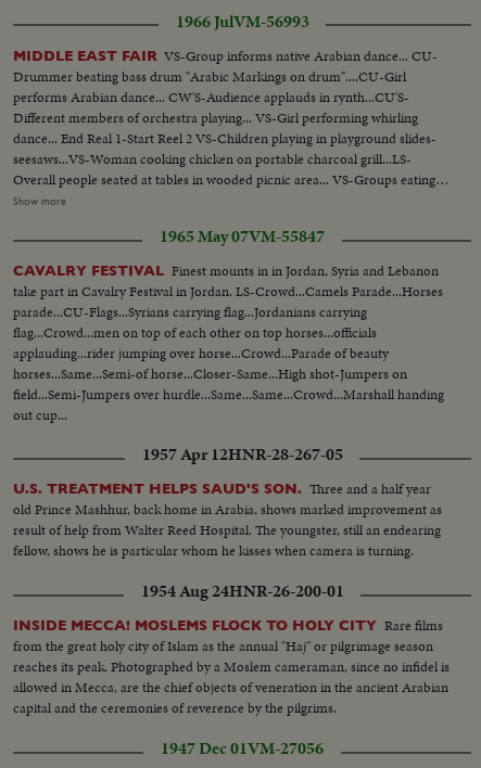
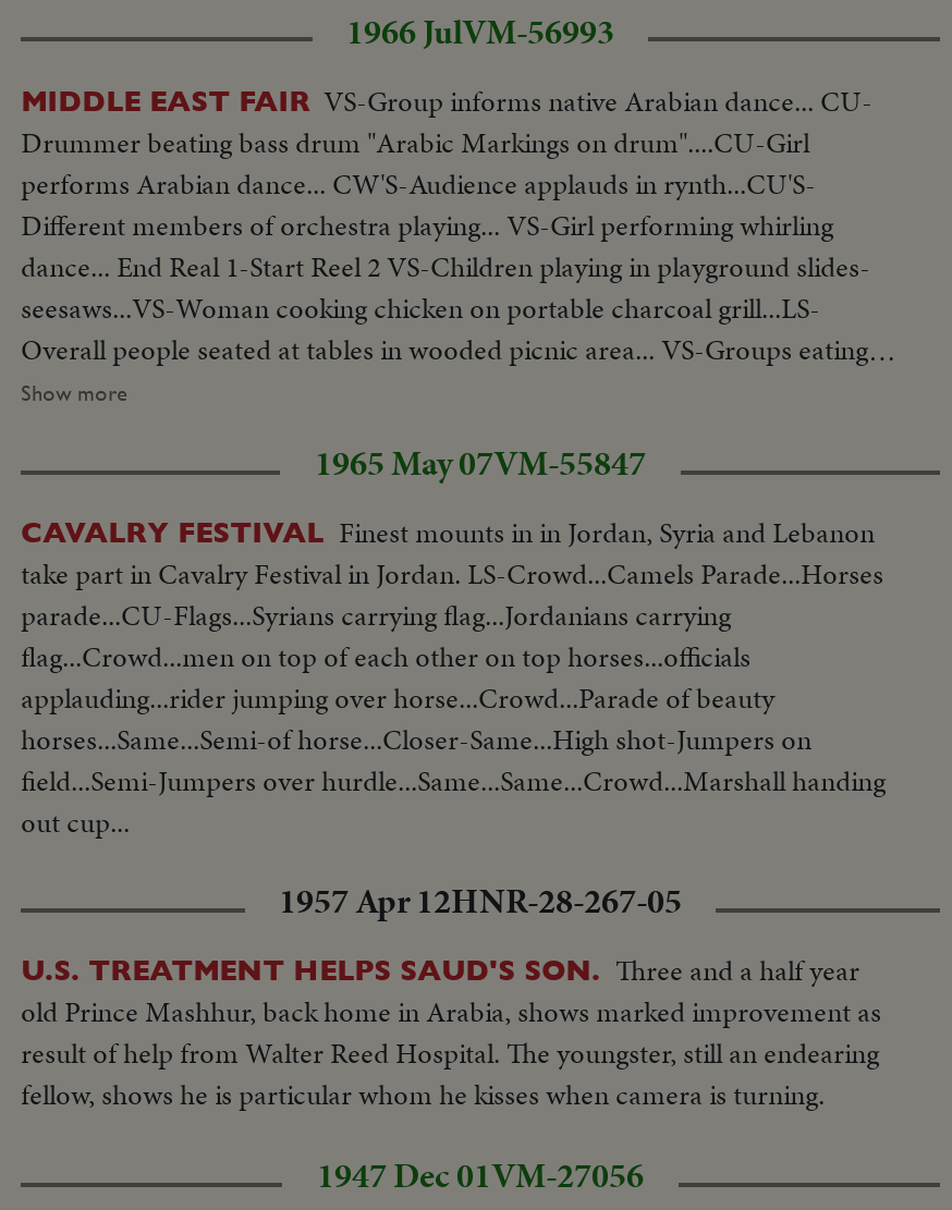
[13,580,450,719] 1954 Aug 24HNR-26-200-01 | INSIDE MECCA! MOSLEMS FLOCK TO HOLY CITY Rare films | from the great holy city of Islam as the annual "Haj" or pilgrimage season | reaches its peak. Photographed by a Moslem cameraman, since no infidel is | allowed in Mecca, are the chief objects of veneration in the ancient Arabian | capital and the ceremonies of reverence by the pilgrims. -> none

